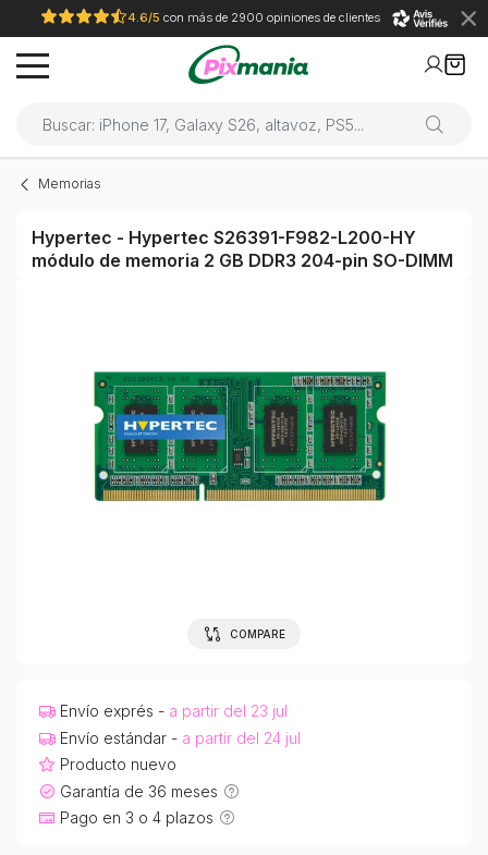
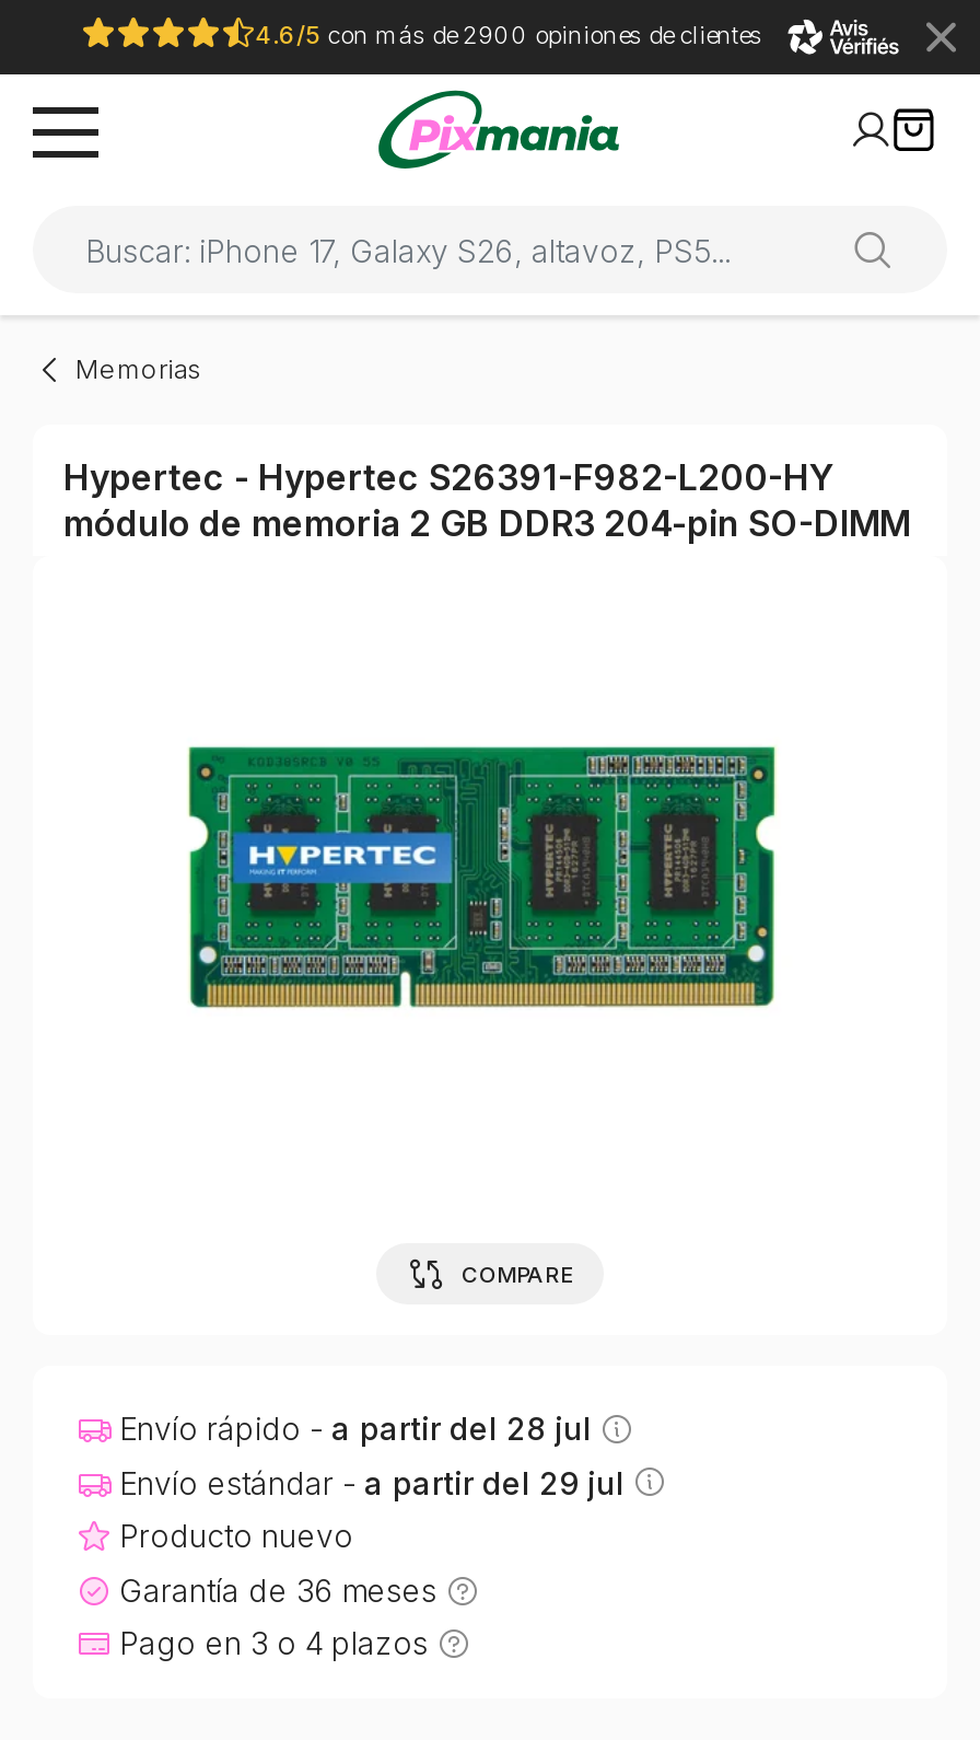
[59,701,287,720] Envío exprés - a partir del 23 jul -> [119,1410,592,1447] Envío rápido - a partir del 28 jul
[59,728,300,747] Envío estándar - a partir del 24 jul -> [119,1463,625,1500] Envío estándar - a partir del 29 jul

